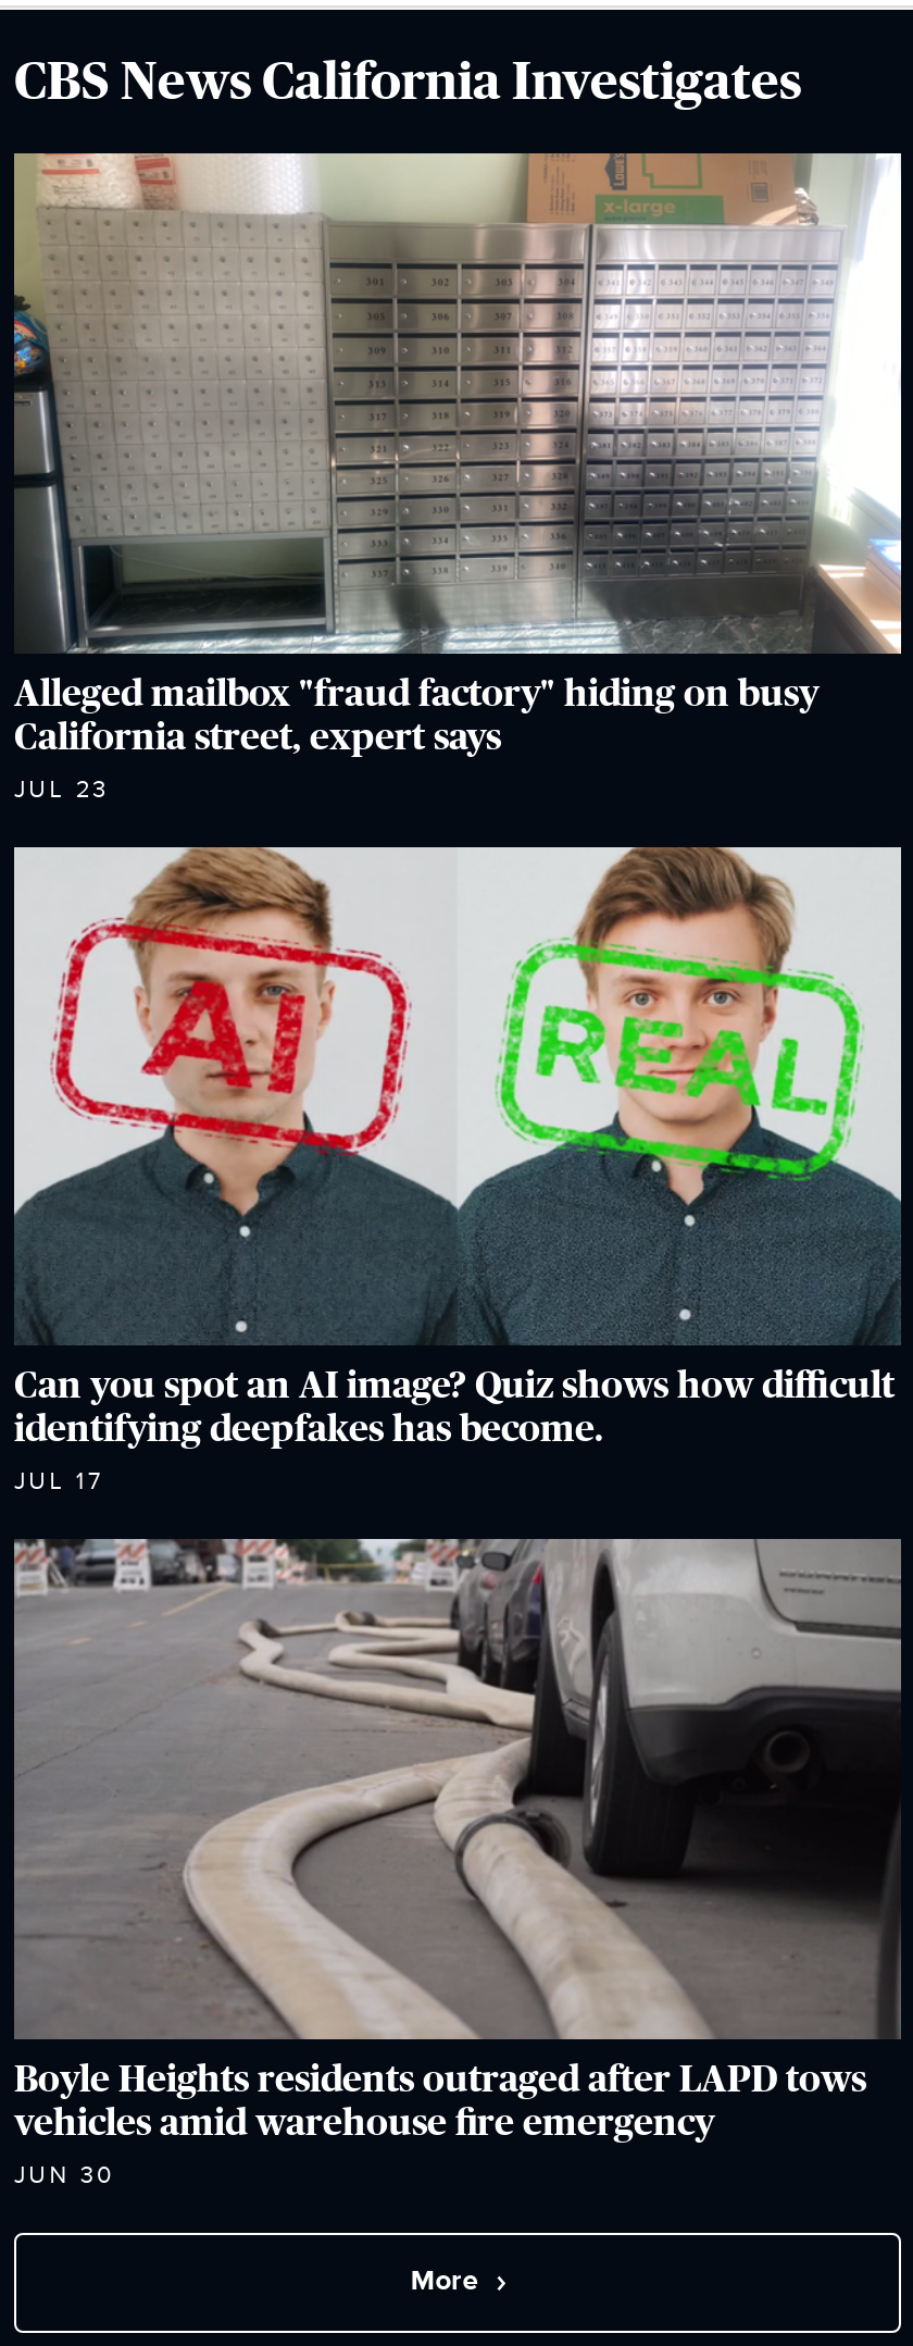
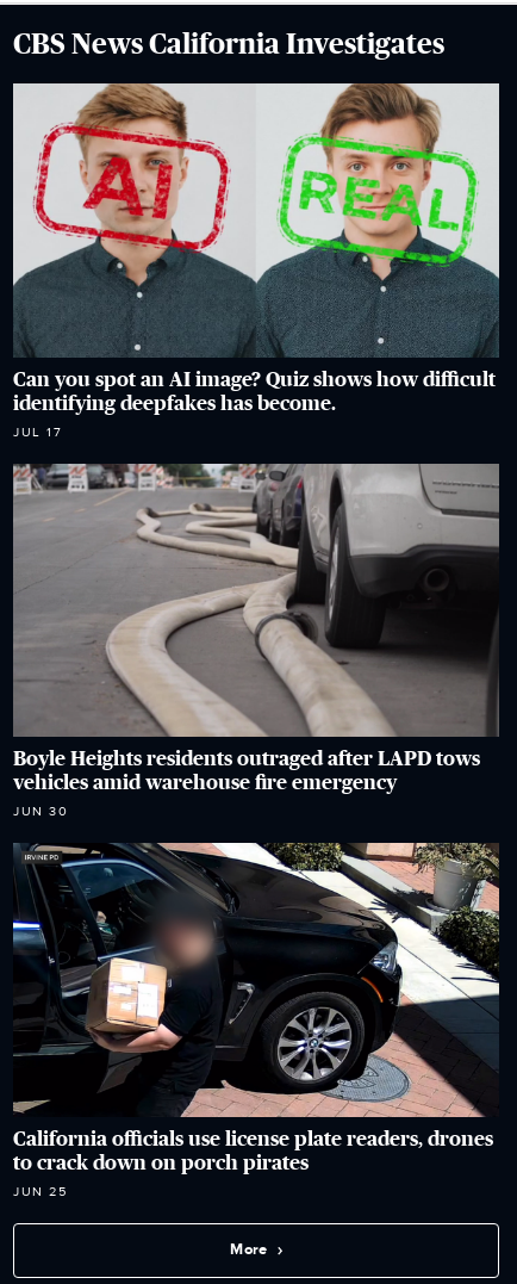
[12,151,903,803] [image] | Alleged mailbox "fraud factory" hiding on busy | California street, expert says | JUL 23 -> none
moved [14,845,901,2189] -> [13,82,499,819]: [image] | Can you spot an AI image? Quiz shows how difficult | identifying deepfakes has become. | JUL 17 | Boyle Heights residents outraged after LAPD tows | vehicles amid warehouse fire emergency | JUN 30
none -> [13,843,500,1199] [image] | California officials use license plate readers, drones | to crack down on porch pirates | JUN 25

